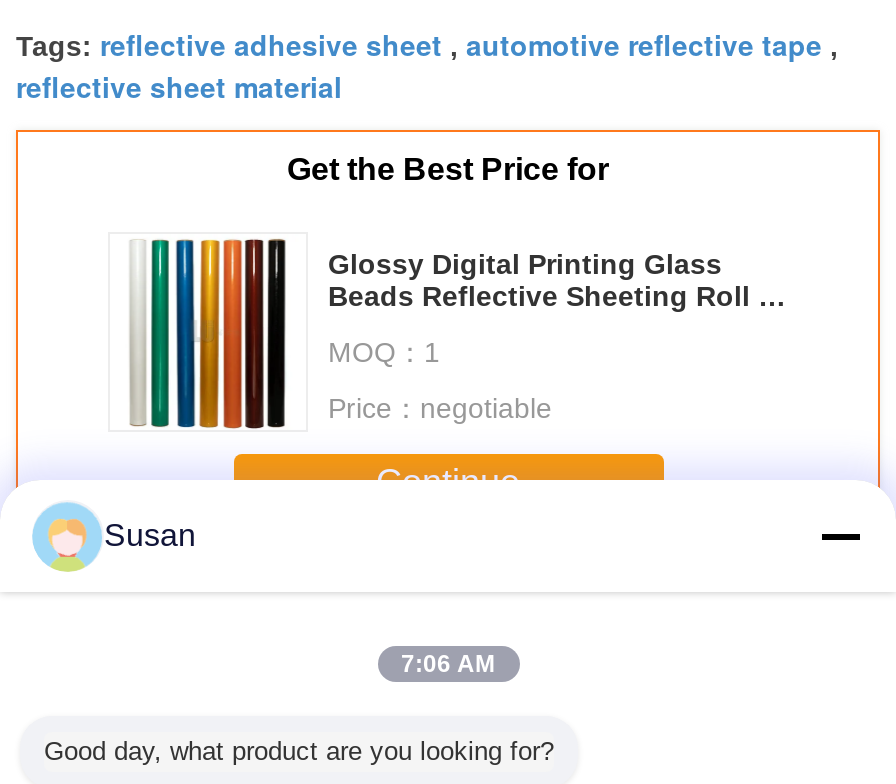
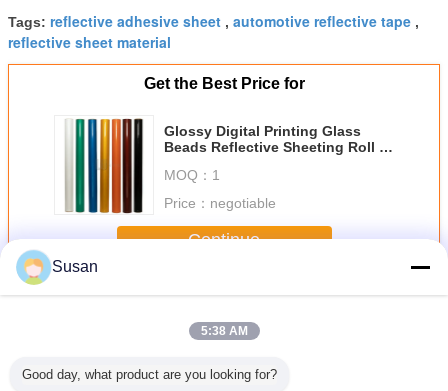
[401,650,495,678] 7:06 AM -> [200,324,247,338] 5:38 AM

